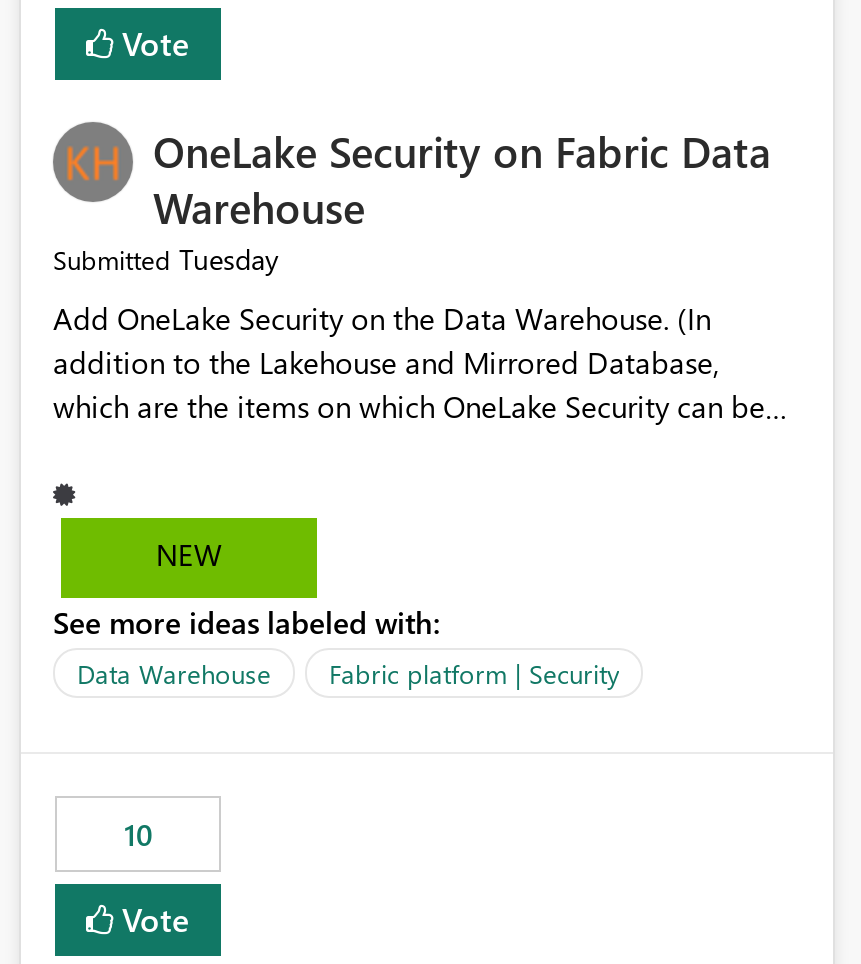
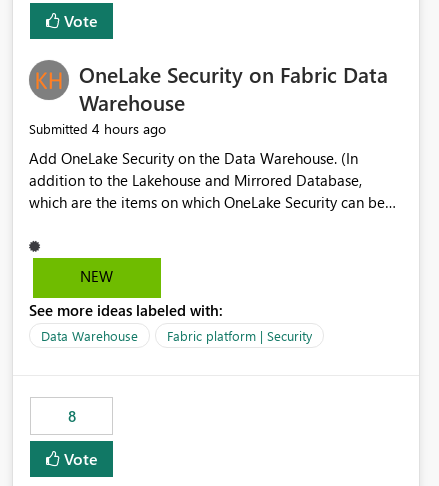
[53,241,279,279] Submitted Tuesday -> [29,119,166,138] Submitted 4 hours ago
[124,815,152,855] 10 -> [67,406,75,426] 8

